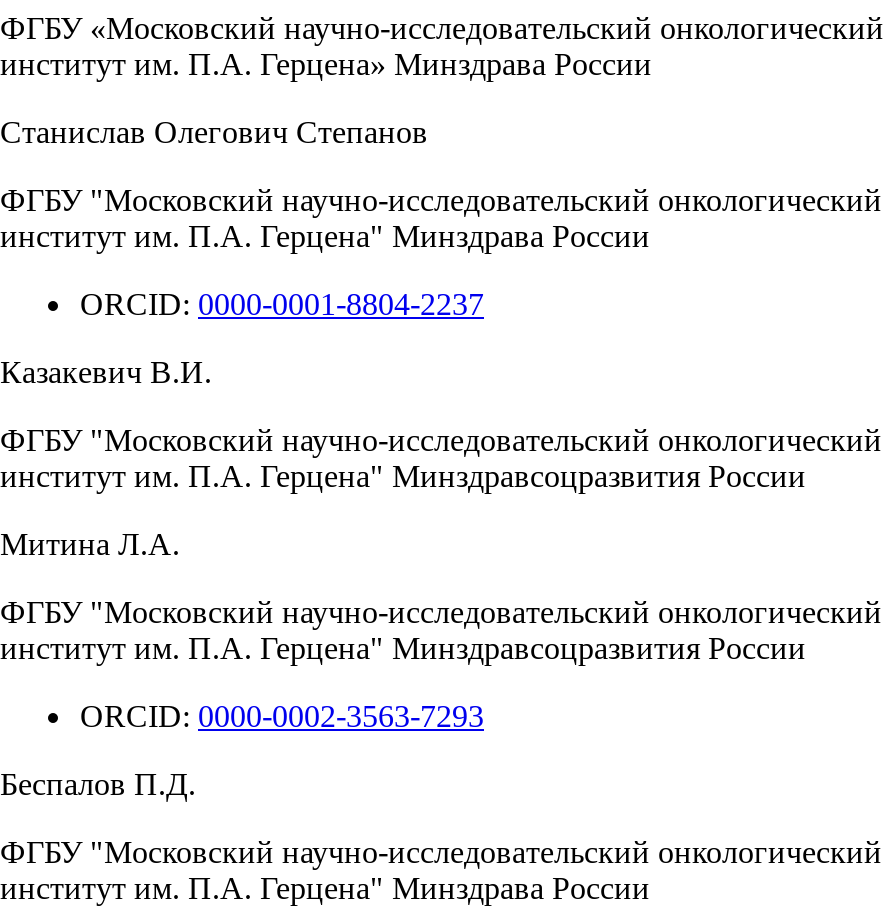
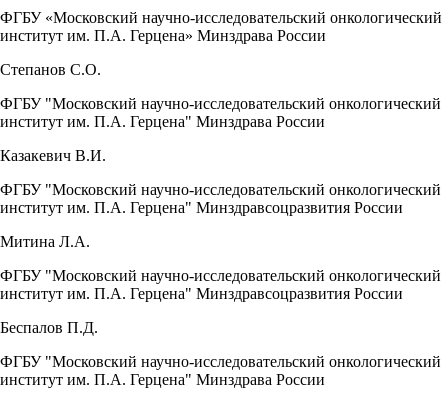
[0,115,428,149] Станислав Олегович Степанов -> [0,61,101,78] Степанов С.О.
[80,287,484,321] ORCID: 0000-0001-8804-2237 -> none
[80,699,484,733] ORCID: 0000-0002-3563-7293 -> none

